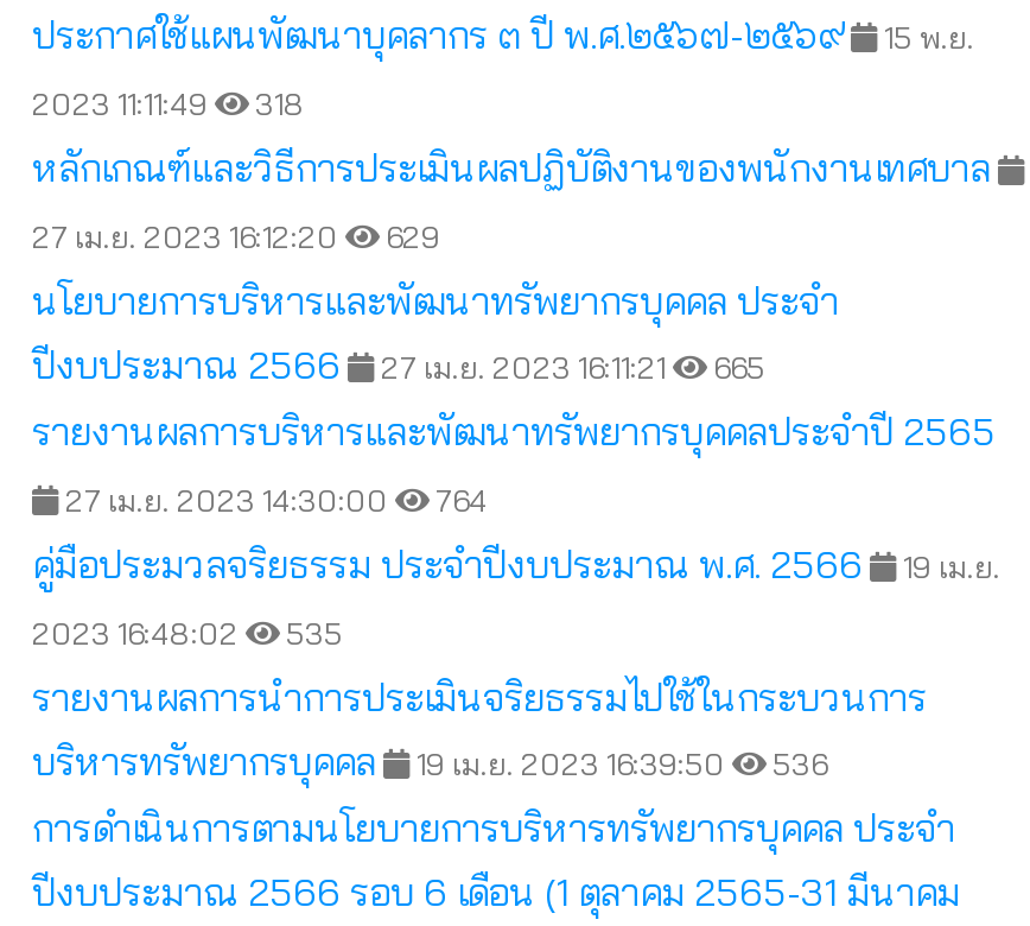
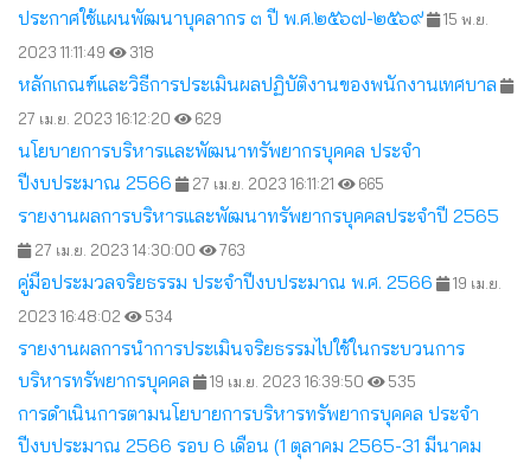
[58,481,488,519] 27 เม.ย. 2023 14:30:00 764 -> [31,240,245,259] 27 เม.ย. 2023 14:30:00 763
[32,614,343,652] 2023 16:48:02 535 -> [18,307,173,326] 2023 16:48:02 534
[32,737,827,785] บริหารทรัพยากรบุคคล 19 เม.ย. 2023 16:39:50 536 -> [18,368,416,392] บริหารทรัพยากรบุคคล 19 เม.ย. 2023 16:39:50 535

